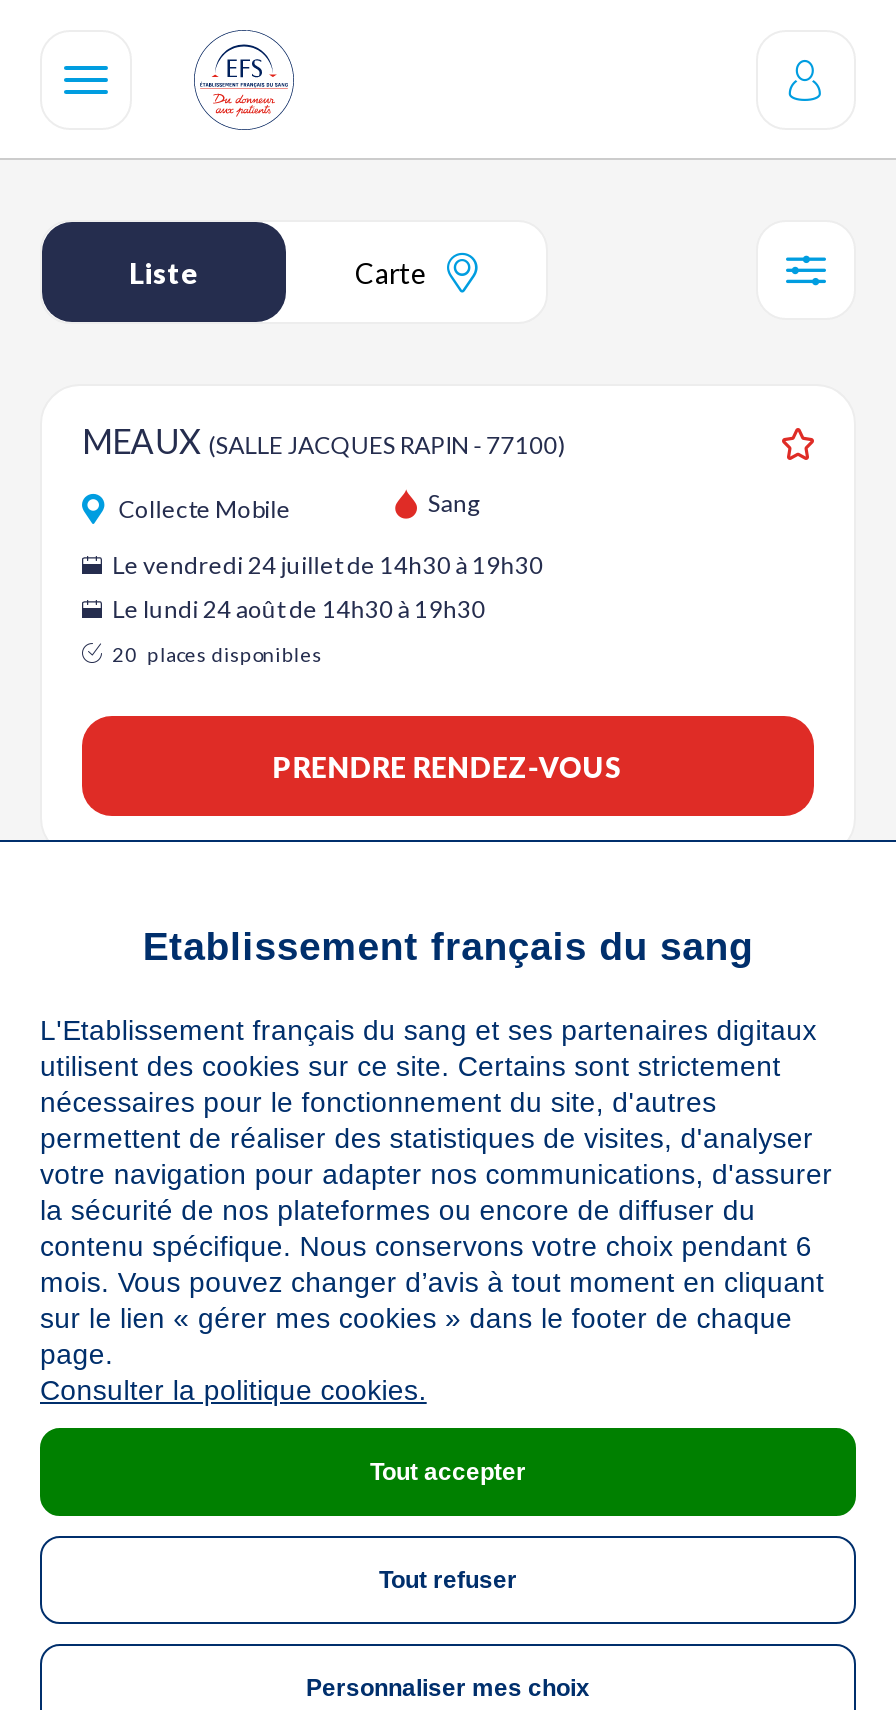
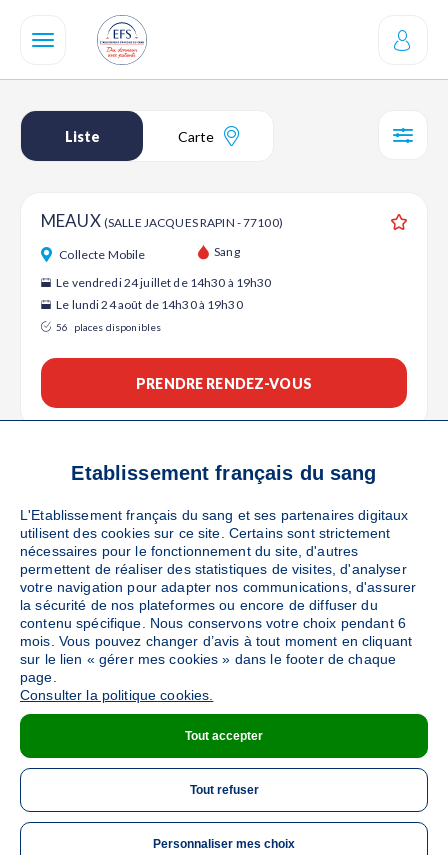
[113,642,322,666] 20 places disponibles -> [56,321,161,333] 56 places disponibles

